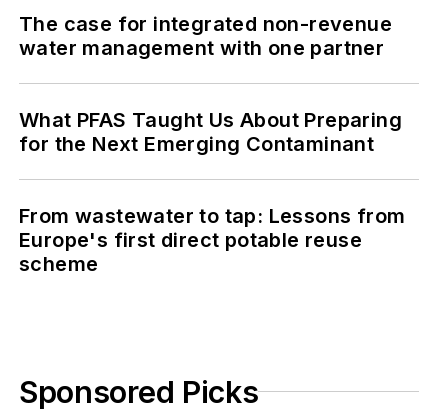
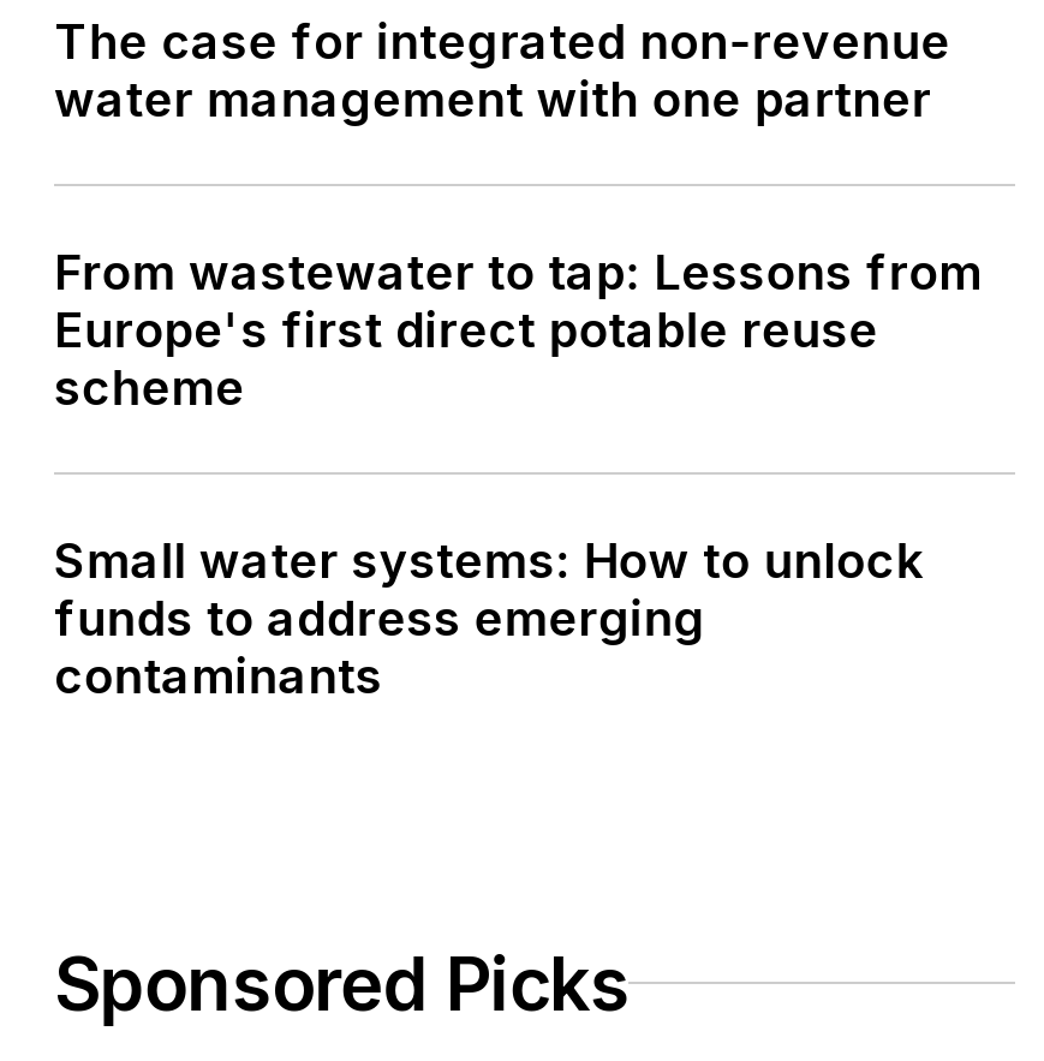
[19,107,402,155] What PFAS Taught Us About Preparing | for the Next Emerging Contaminant -> none
moved [19,203,405,275] -> [54,243,982,416]: From wastewater to tap: Lessons from | Europe's first direct potable reuse | scheme
none -> [54,531,923,704] Small water systems: How to unlock | funds to address emerging | contaminants

